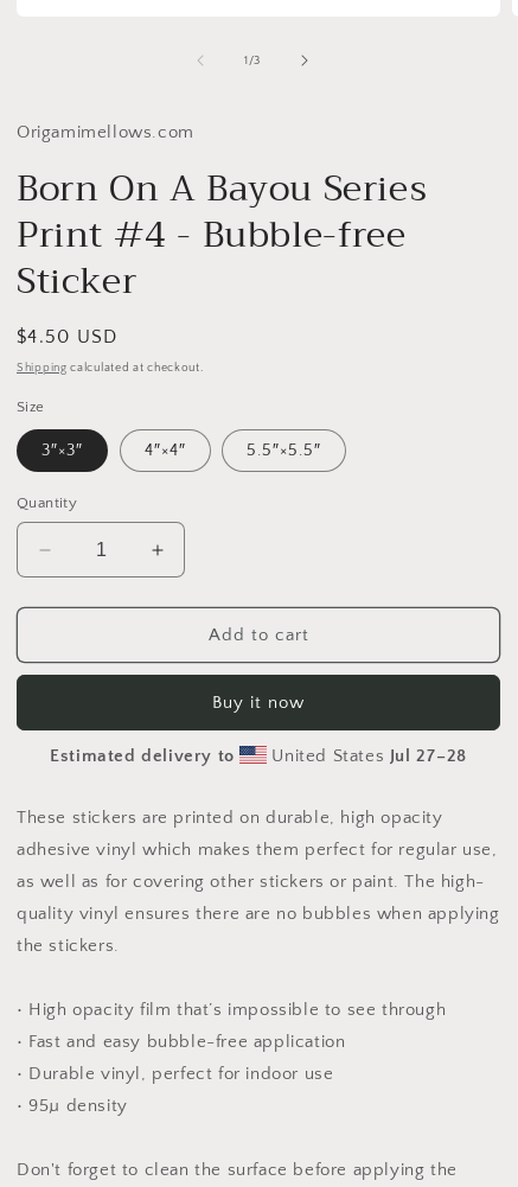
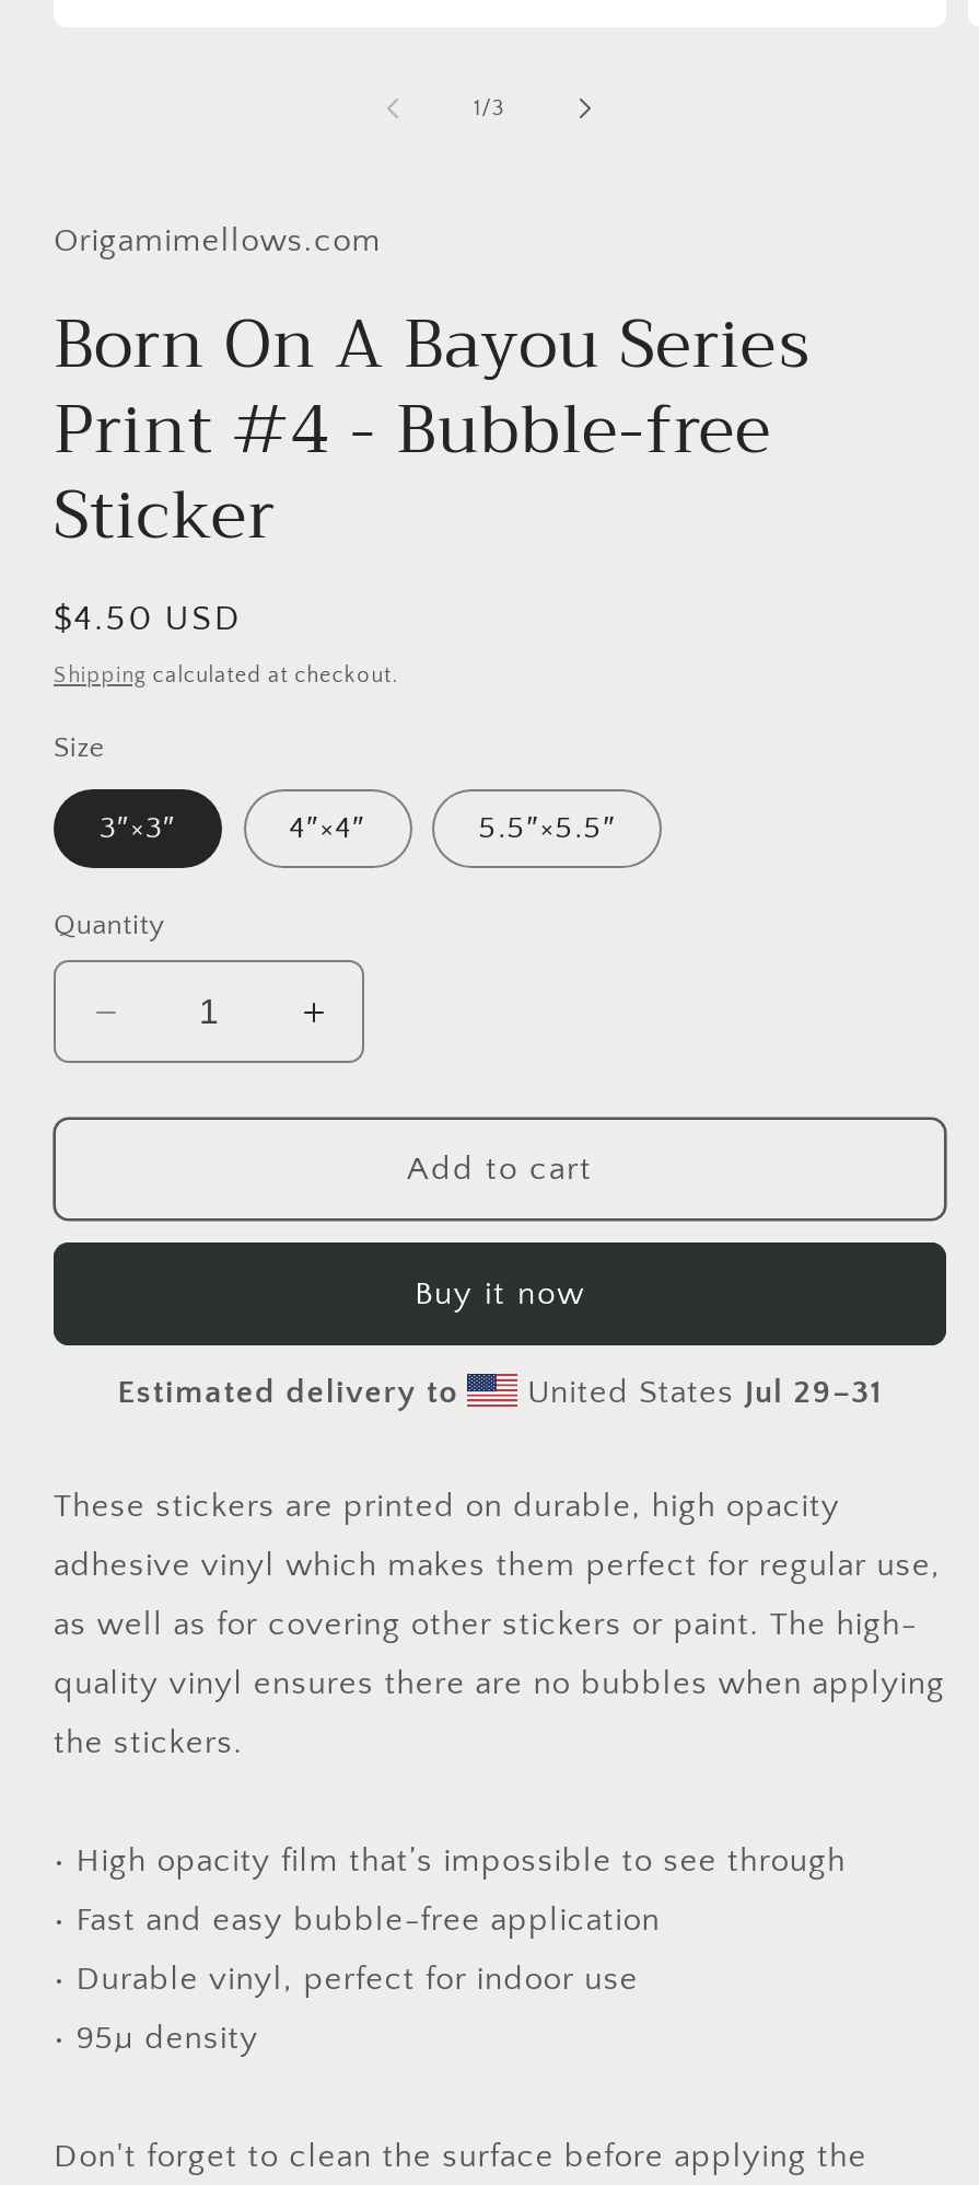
[267,746,467,766] United States Jul 27–28 -> [517,1374,883,1411] United States Jul 29–31

